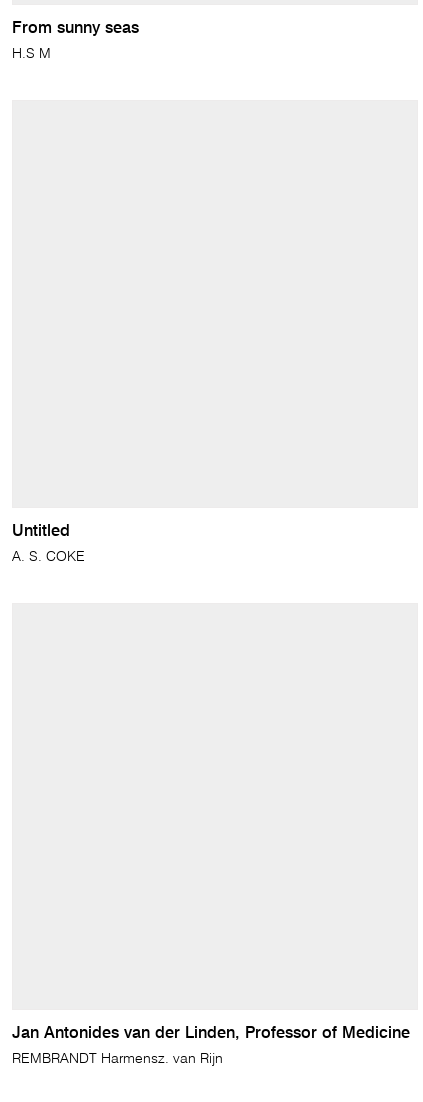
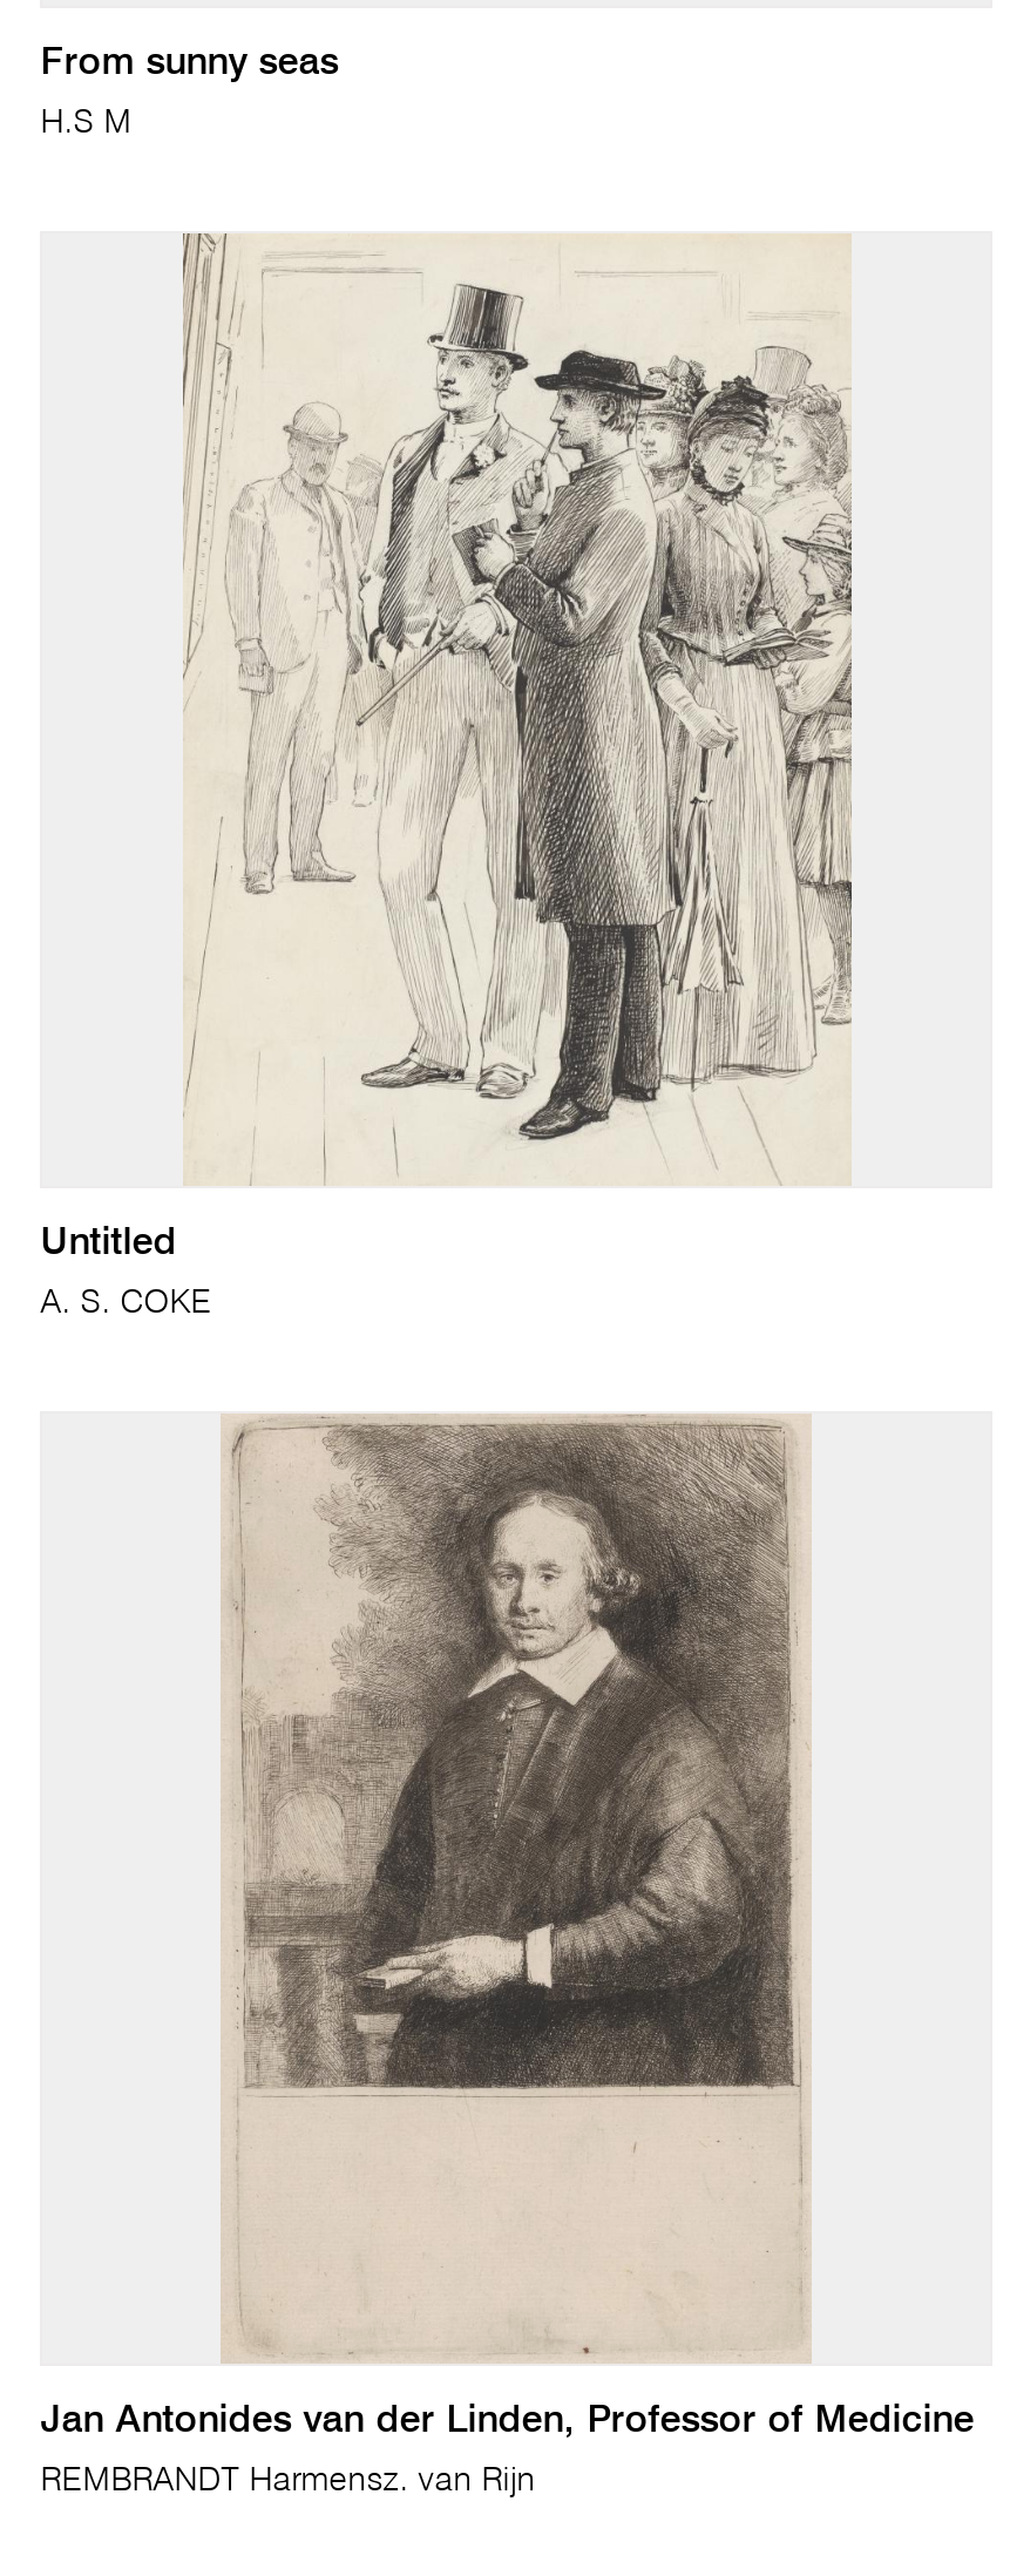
none -> [181,231,854,1186] [image]
none -> [221,1414,812,2364] [image]

